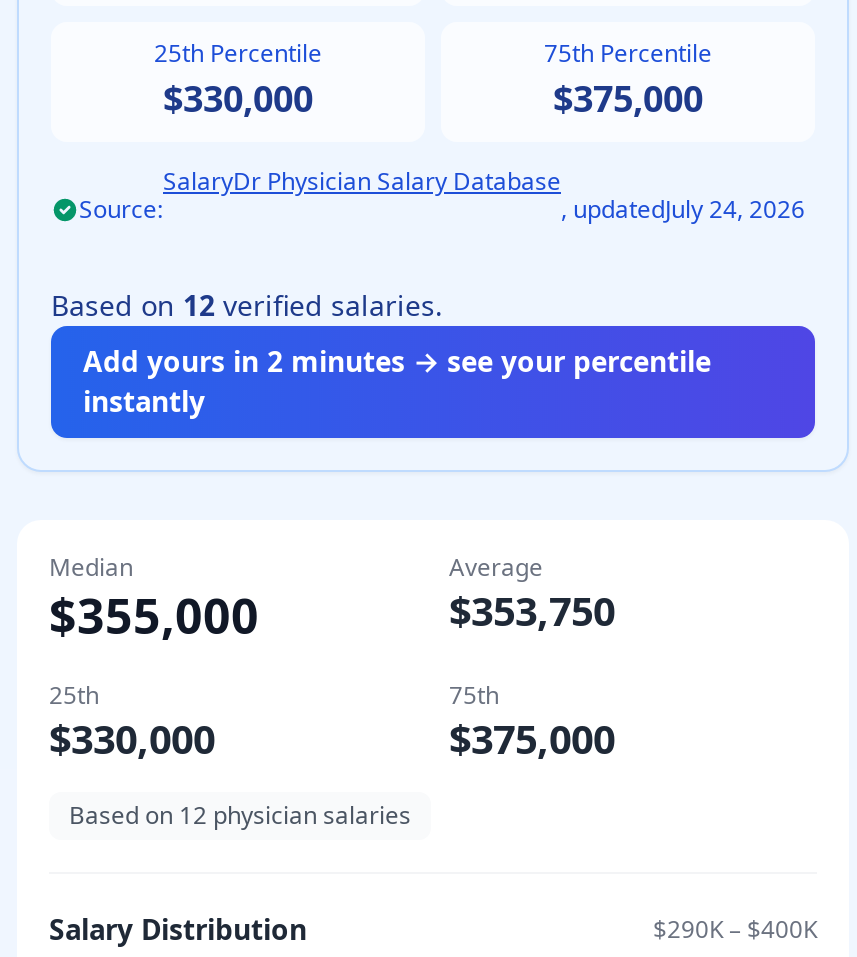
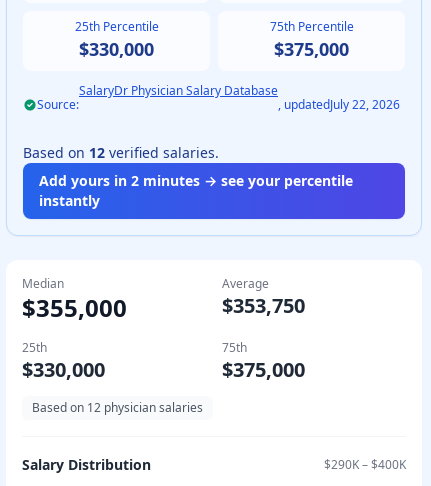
[561,192,805,226] , updatedJuly 24, 2026 -> [278,96,400,113] , updatedJuly 22, 2026

